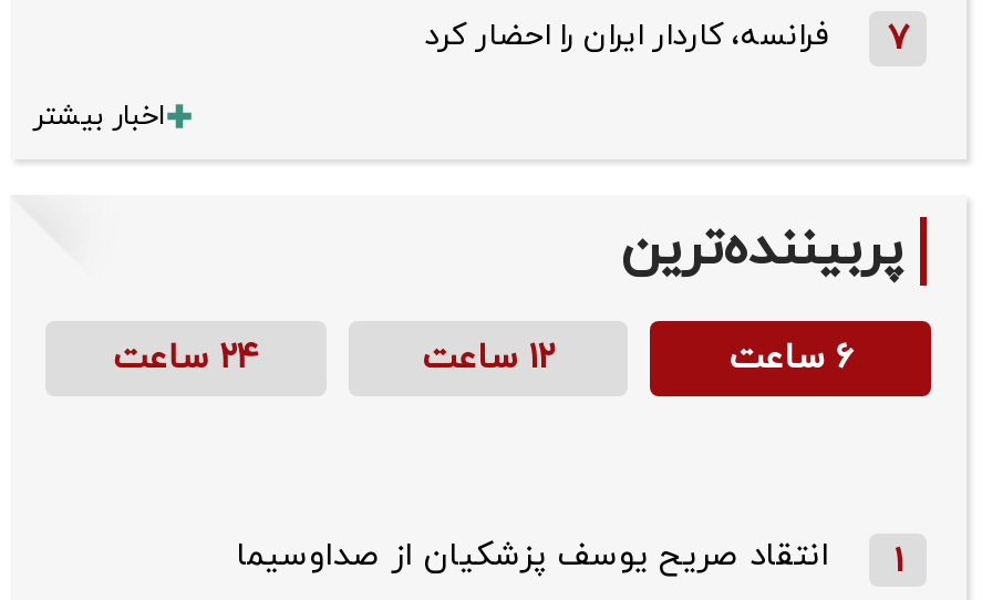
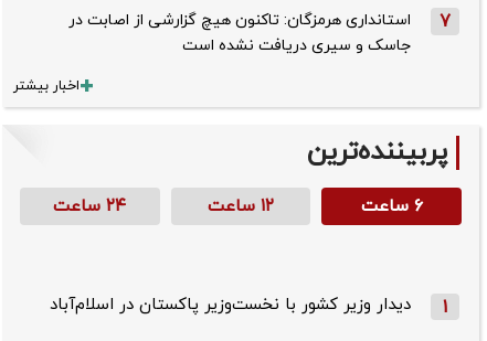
[424,15,829,57] فرانسه، کاردار ایران را احضار کرد -> [68,10,411,56] استانداری هرمزگان: تاکنون هیچ گزارشی از اصابت در | جاسک و سیری دریافت نشده است
[236,533,829,580] انتقاد صریح یوسف پزشکیان از صداوسیما -> [50,293,411,317] دیدار وزیر کشور با نخست‌وزیر پاکستان در اسلام‌آباد

